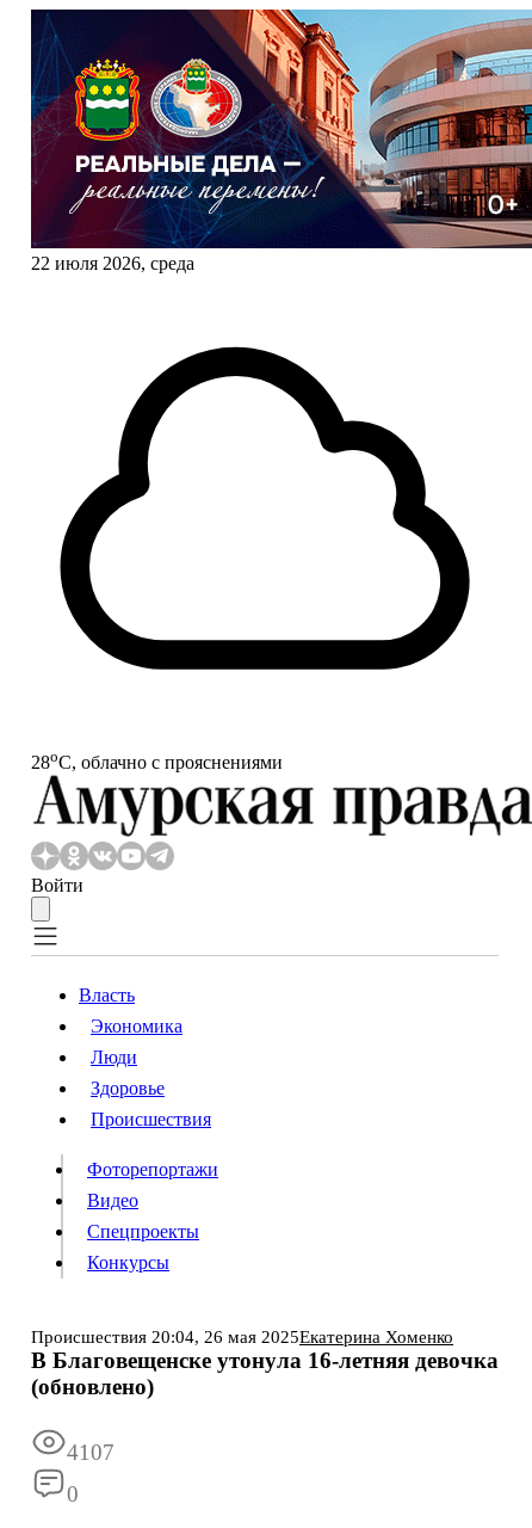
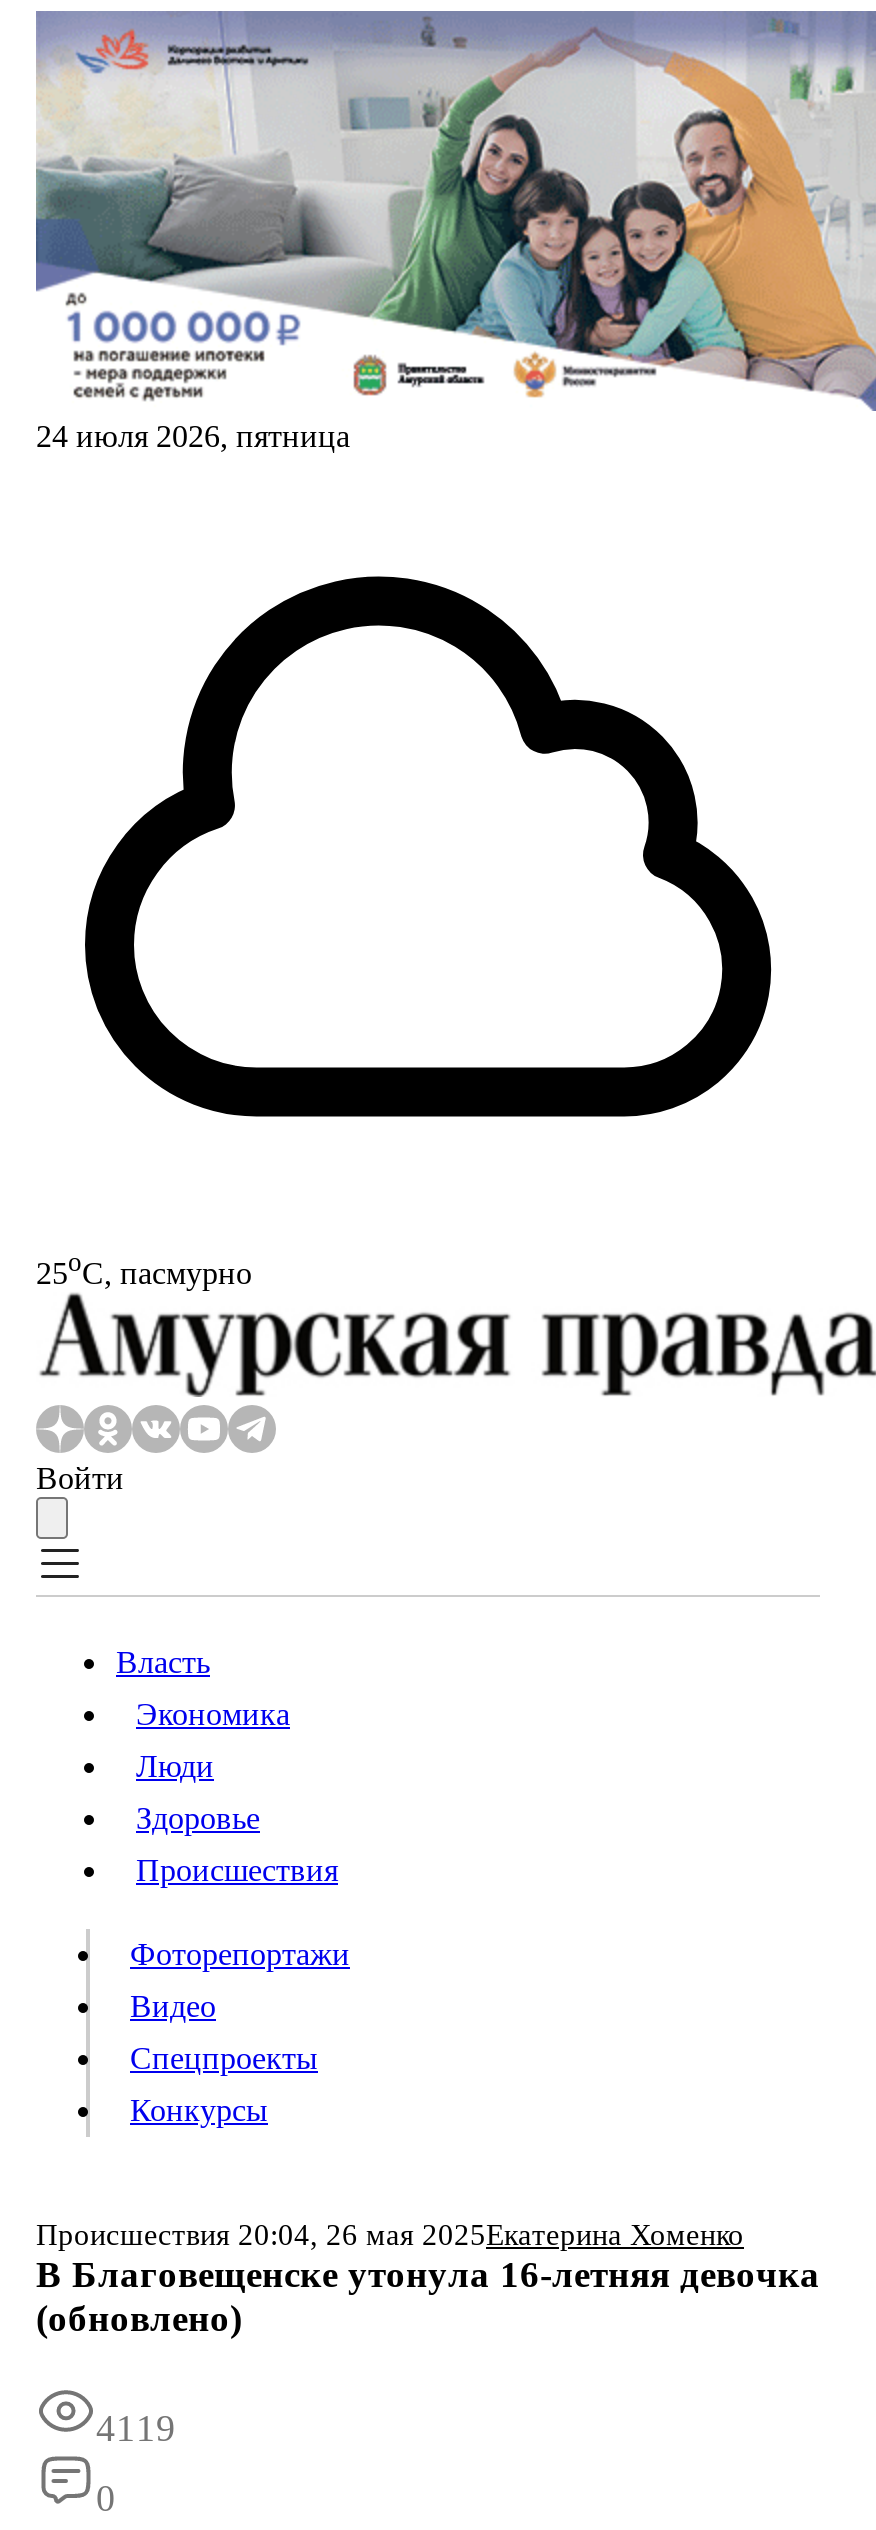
[30,8,528,273] [image] | 22 июля 2026, среда -> [34,9,870,453] [image] | 24 июля 2026, пятница
[31,747,283,773] 28oС, облачно с прояснениями -> [36,1247,252,1290] 25oС, пасмурно
[67,1440,115,1465] 4107 -> [96,2408,176,2450] 4119

